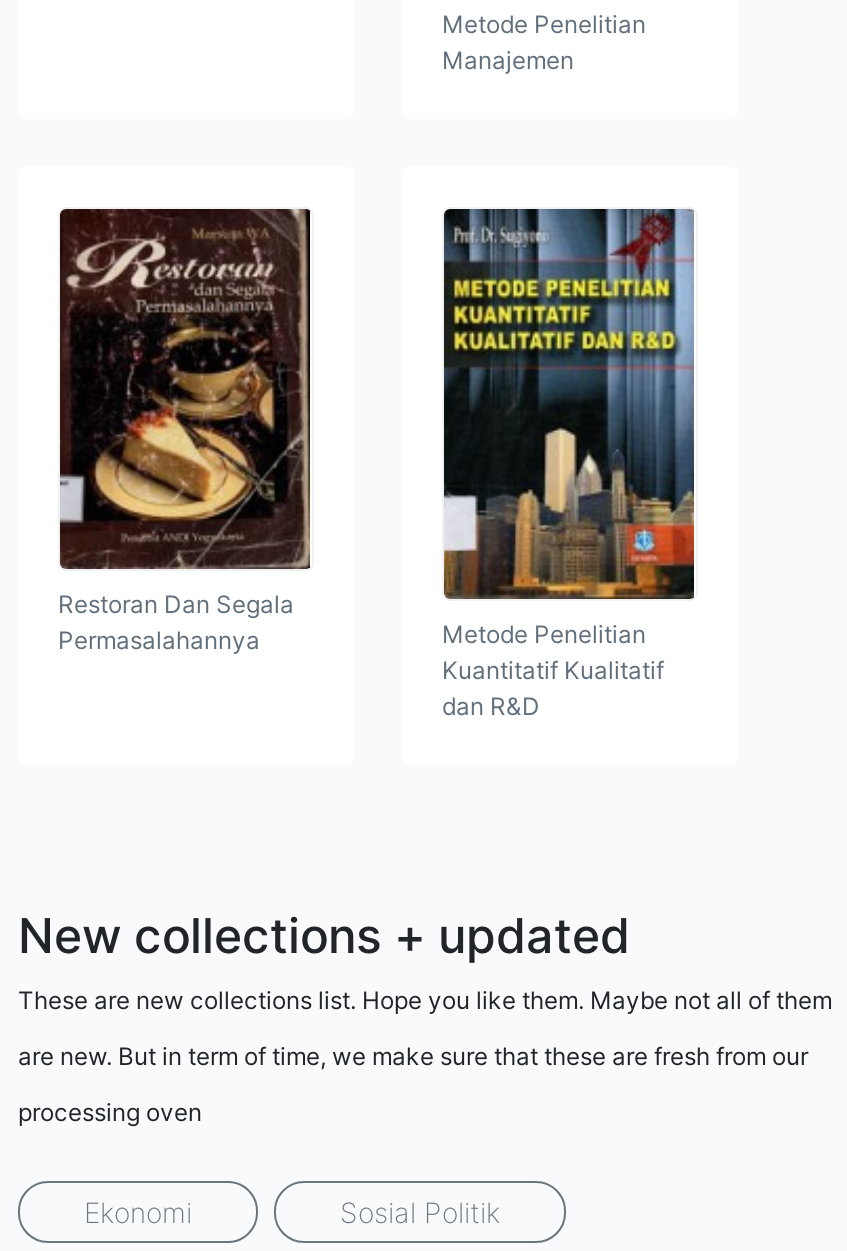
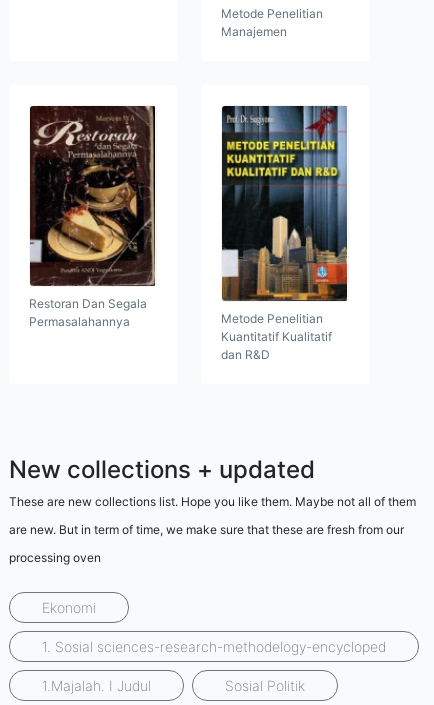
none -> [42,638,386,694] 1. Sosial sciences-research-methodelogy-encycloped | 1.Majalah. I Judul

